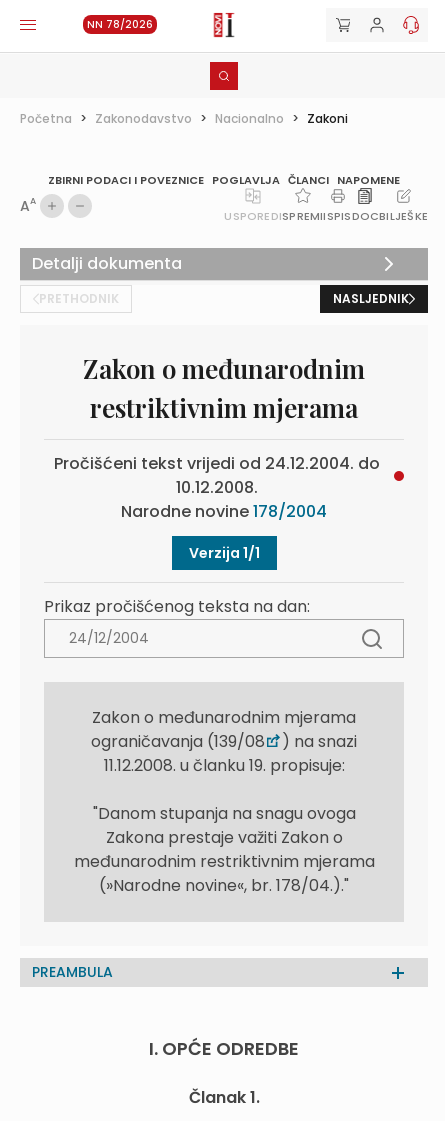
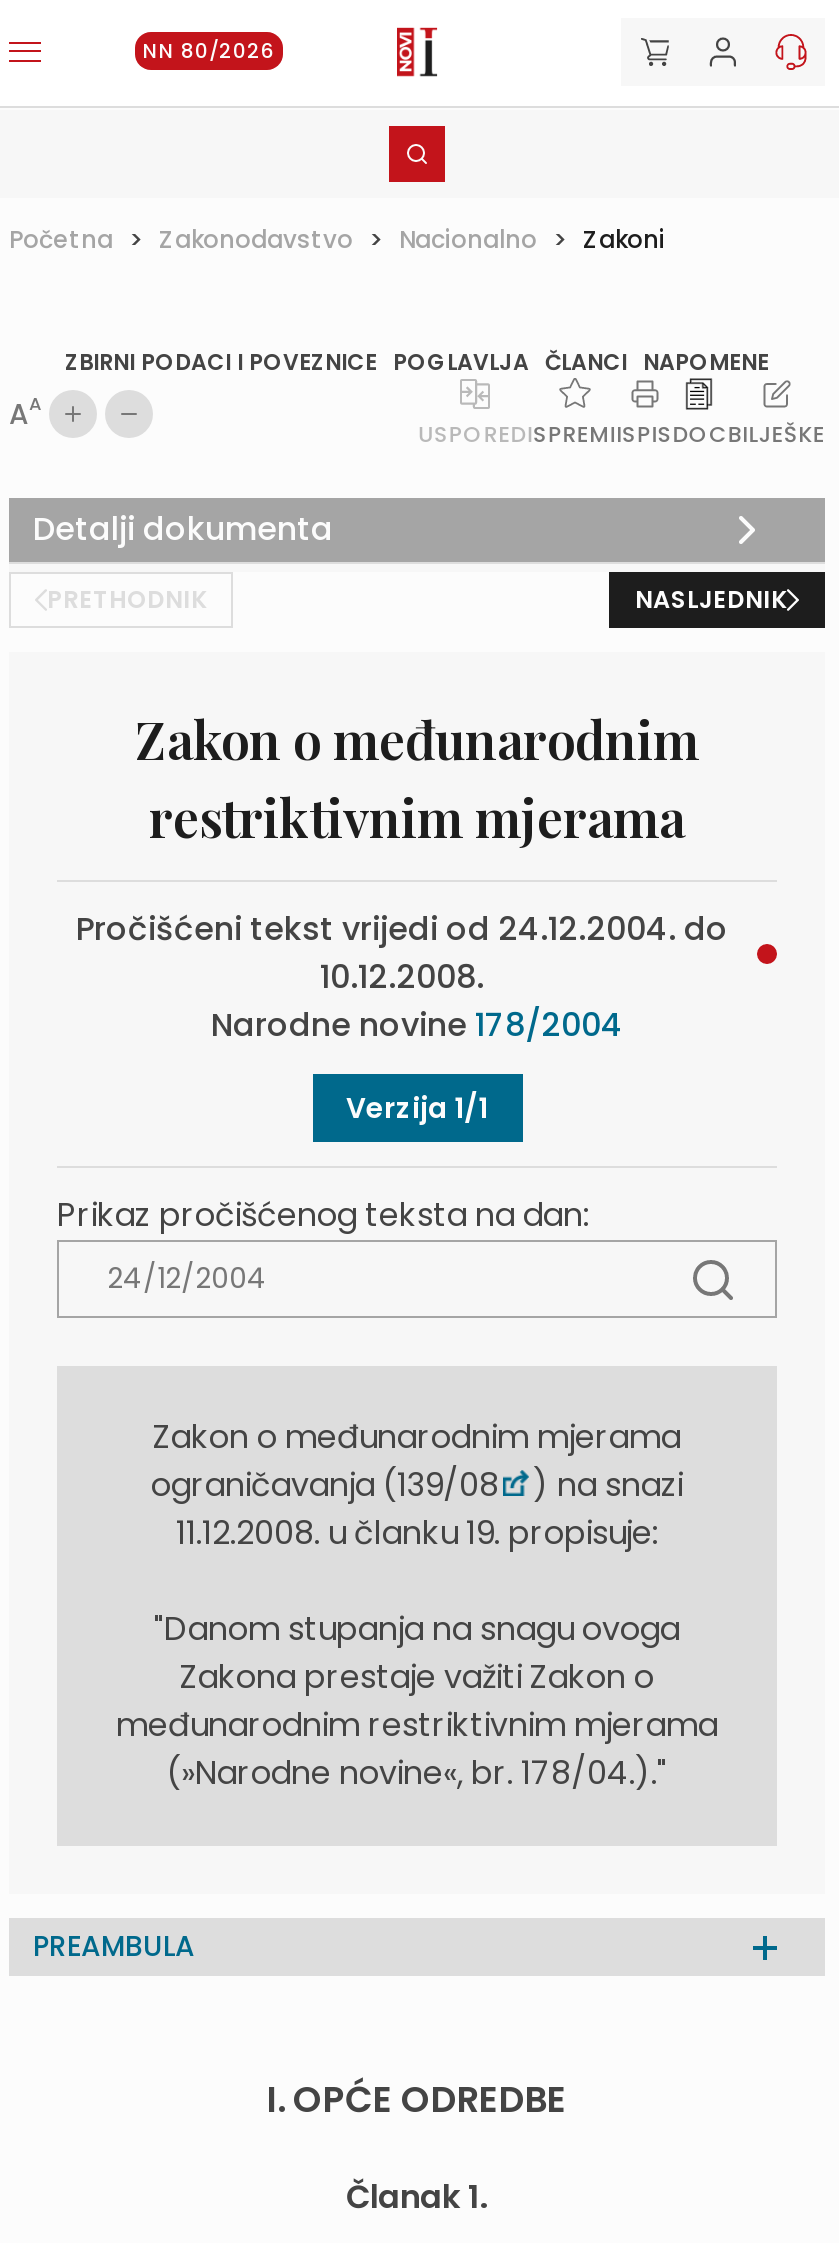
[87,17,153,32] NN 78/2026 -> [143,36,275,66] NN 80/2026

